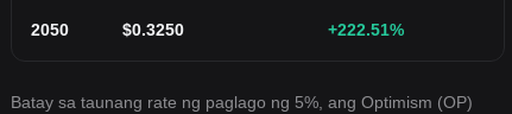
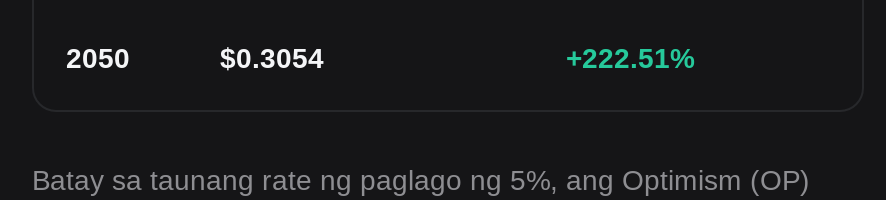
[122,20,184,39] $0.3250 -> [220,42,324,74] $0.3054

